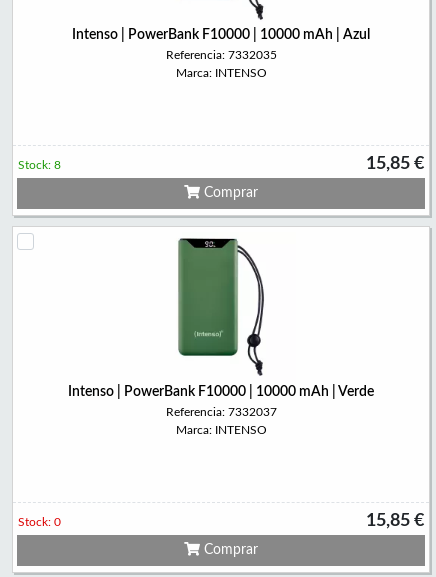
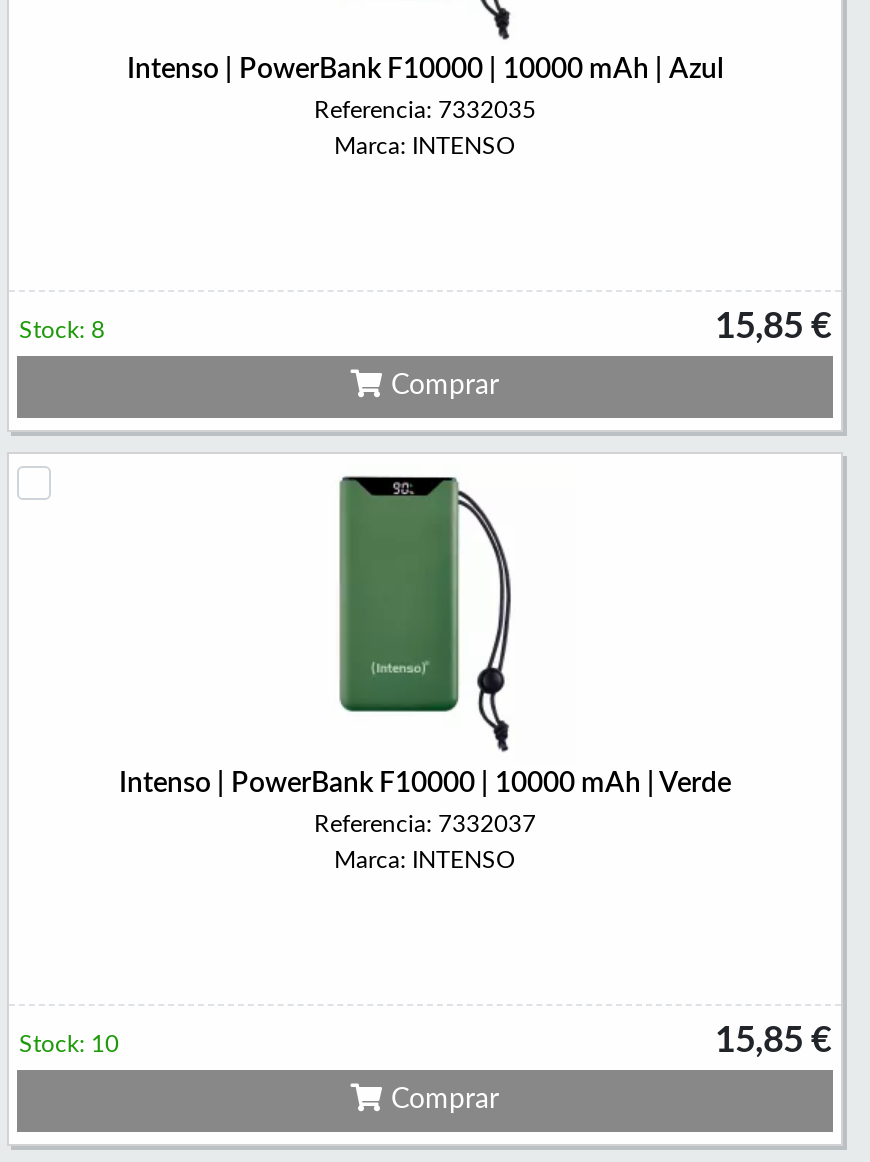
[18,516,61,528] Stock: 0 -> [19,1032,119,1056] Stock: 10

